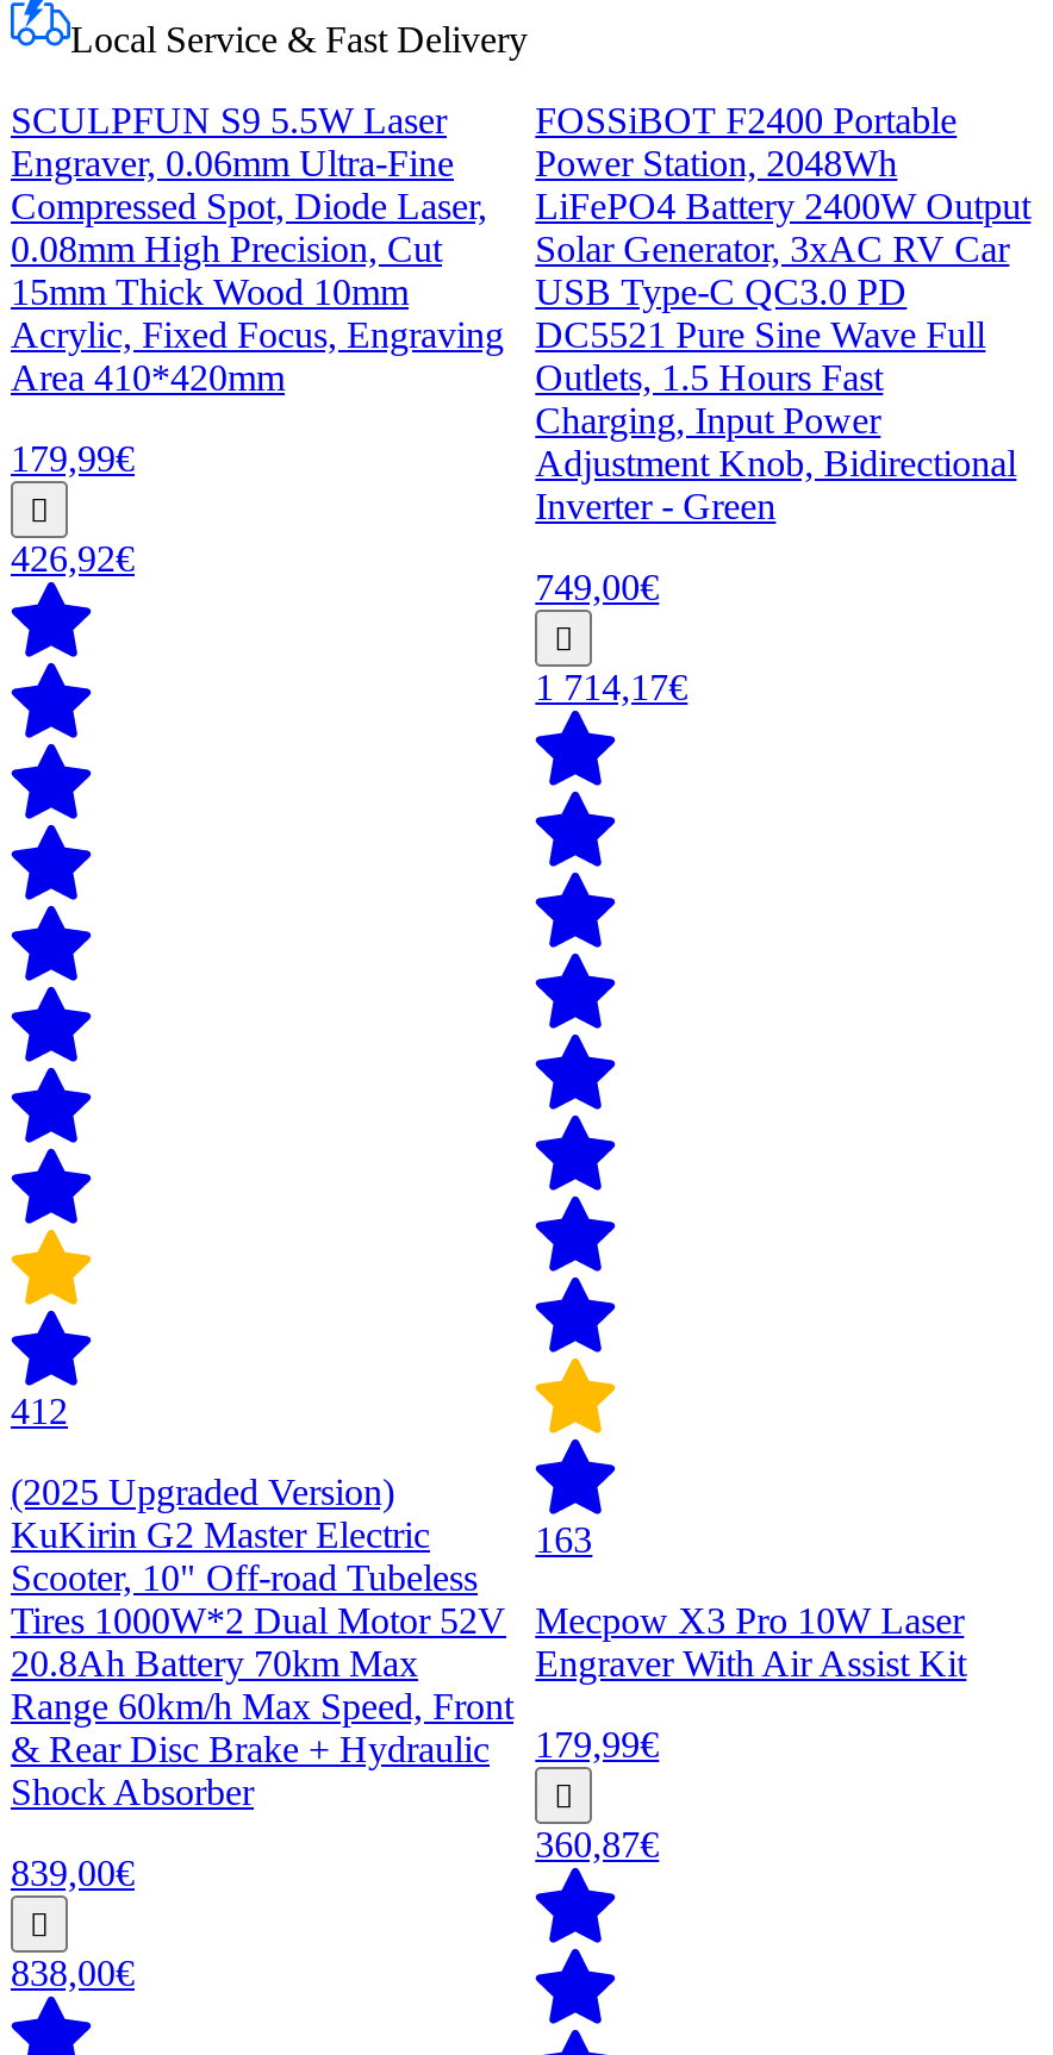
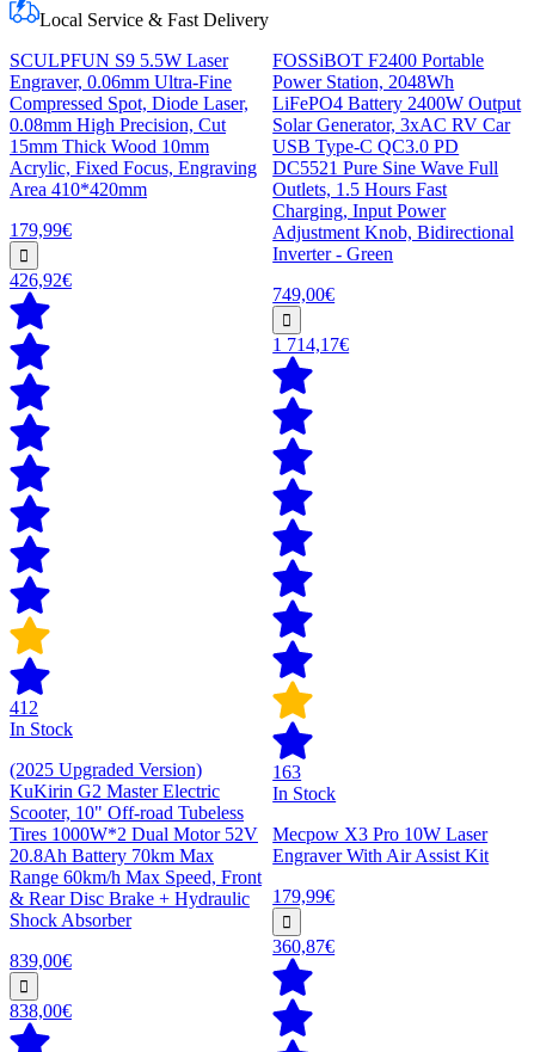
none -> [10,719,73,739] In Stock
none -> [273,783,336,804] In Stock

